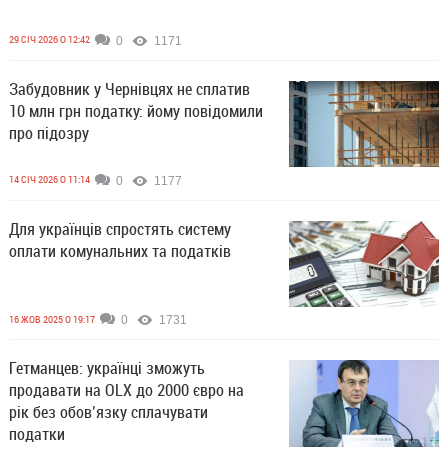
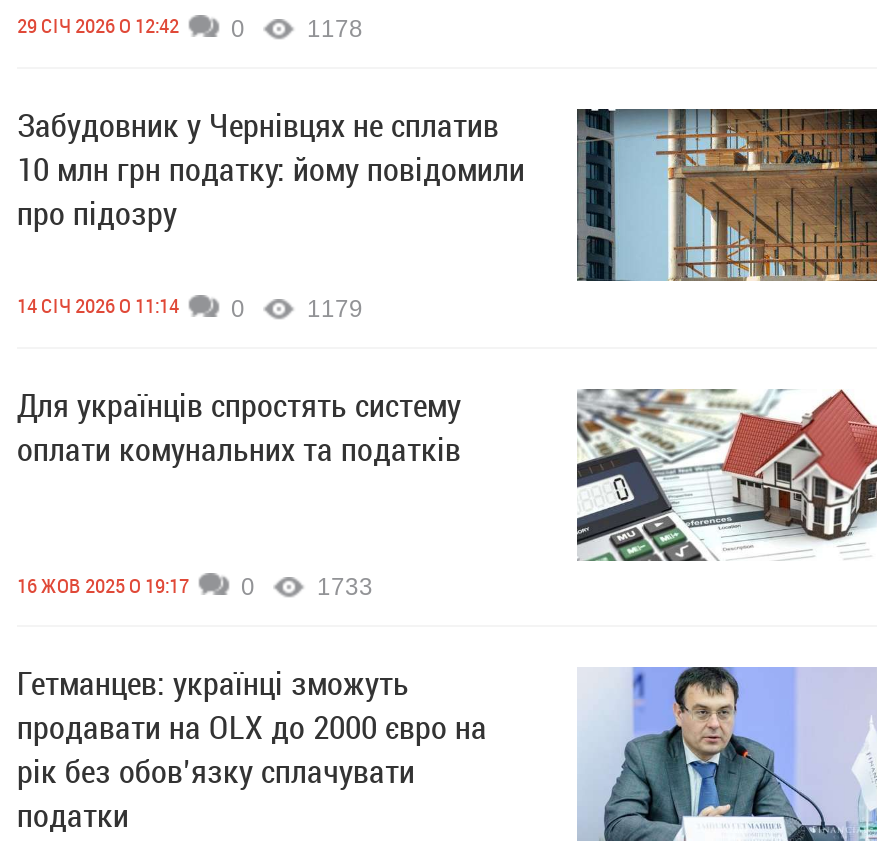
[154,34,182,48] 1171 -> [307,15,363,43] 1178
[154,173,182,187] 1177 -> [307,294,363,322] 1179
[159,313,187,327] 1731 -> [317,574,373,602] 1733

